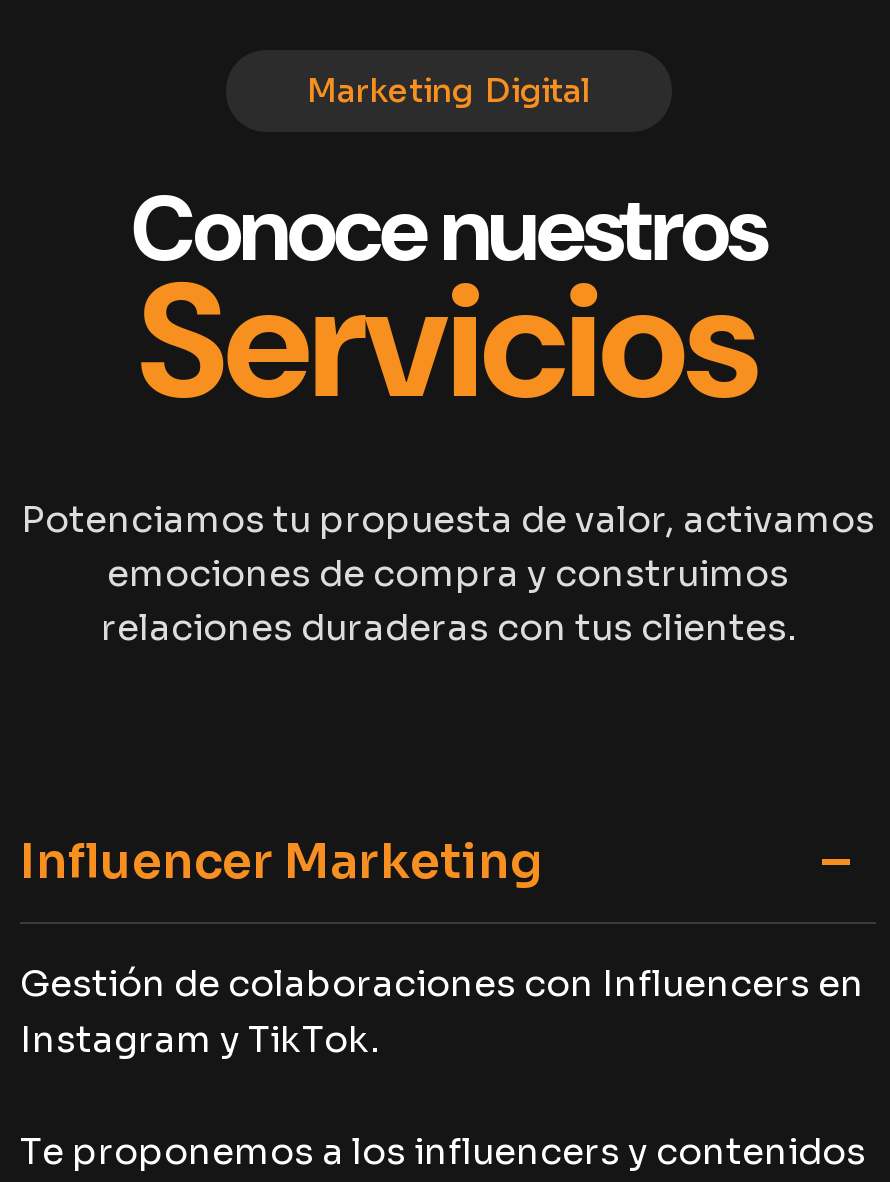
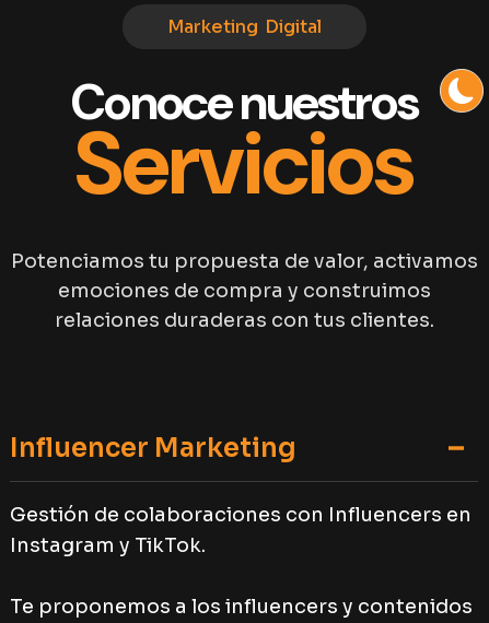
none -> [439,68,485,114] [image]

